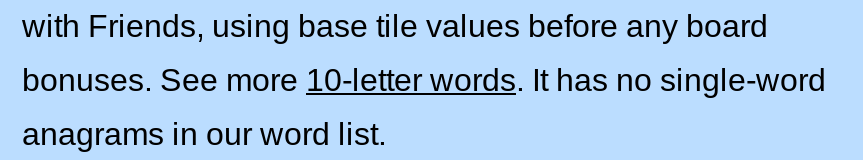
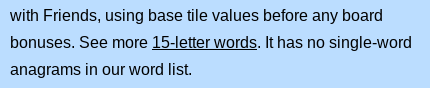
[22,63,826,97] bonuses. See more 10-letter words. It has no single-word -> [10,34,412,51] bonuses. See more 15-letter words. It has no single-word

